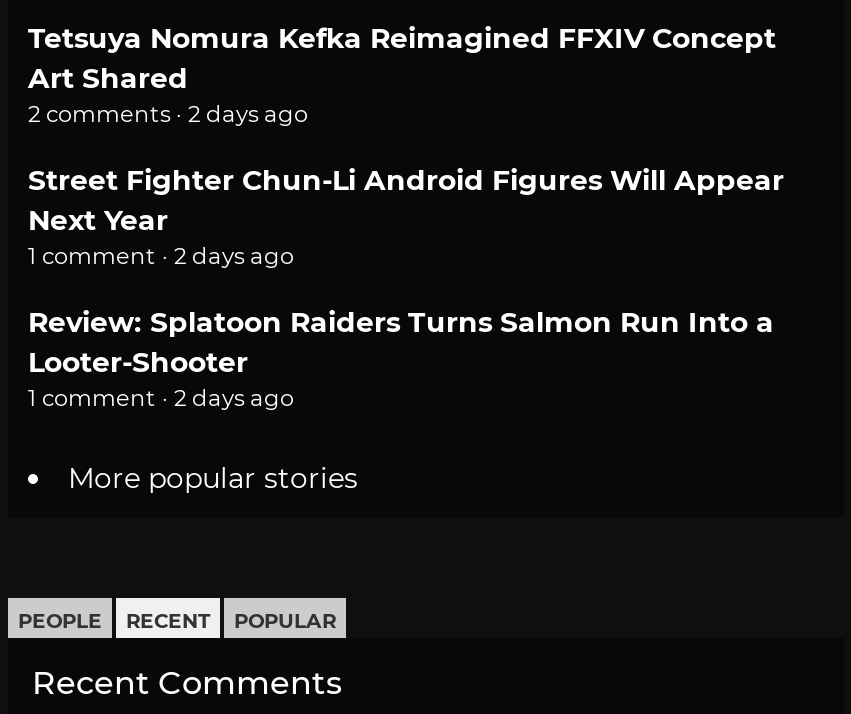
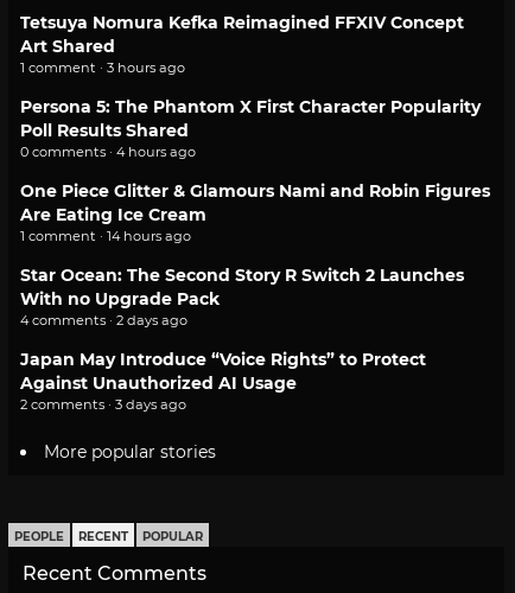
[28,99,784,411] 2 comments · 2 days ago | Street Fighter Chun-Li Android Figures Will Appear | Next Year | 1 comment · 2 days ago | Review: Splatoon Raiders Turns Salmon Run Into a | Looter-Shooter | 1 comment · 2 days ago -> [20,59,490,412] 1 comment · 3 hours ago | Persona 5: The Phantom X First Character Popularity | Poll Results Shared | 0 comments · 4 hours ago | One Piece Glitter & Glamours Nami and Robin Figures | Are Eating Ice Cream | 1 comment · 14 hours ago | Star Ocean: The Second Story R Switch 2 Launches | With no Upgrade Pack | 4 comments · 2 days ago | Japan May Introduce “Voice Rights” to Protect | Against Unauthorized AI Usage | 2 comments · 3 days ago

